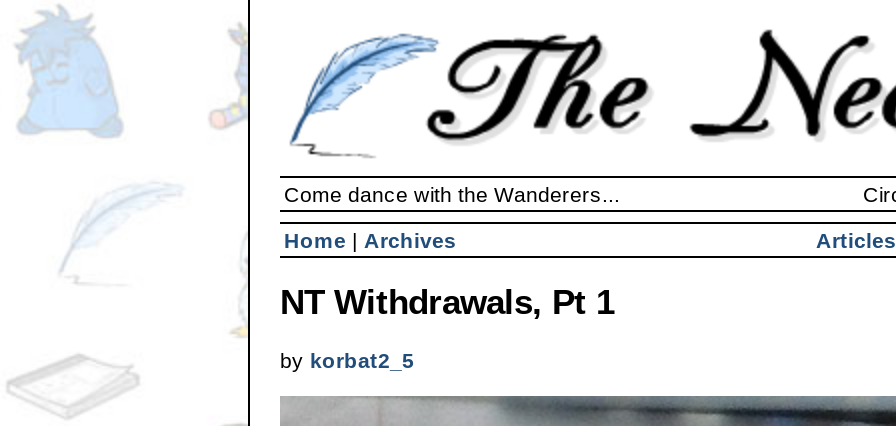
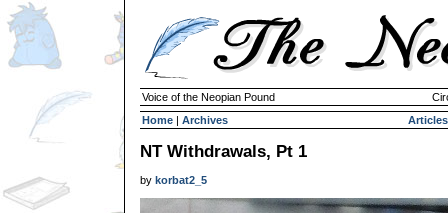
[284,182,620,206] Come dance with the Wanderers... -> [142,91,275,103] Voice of the Neopian Pound

